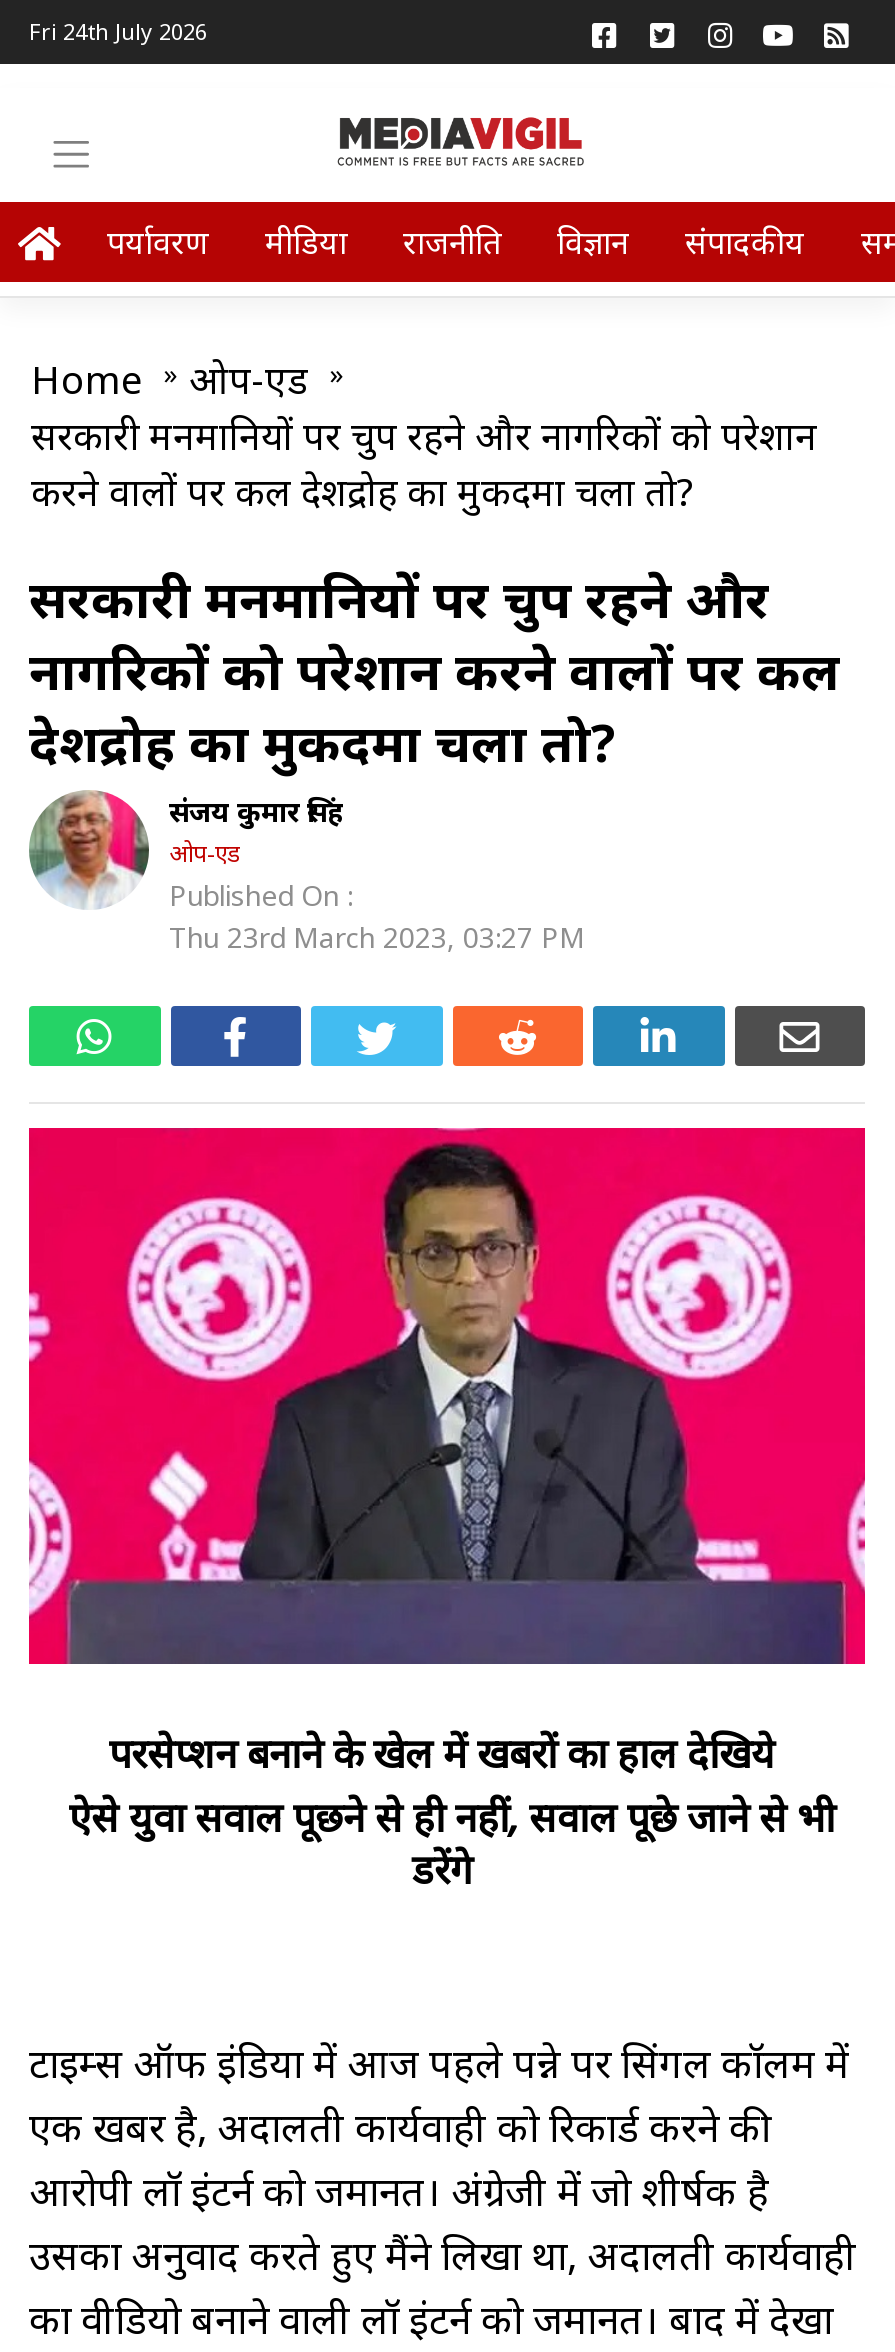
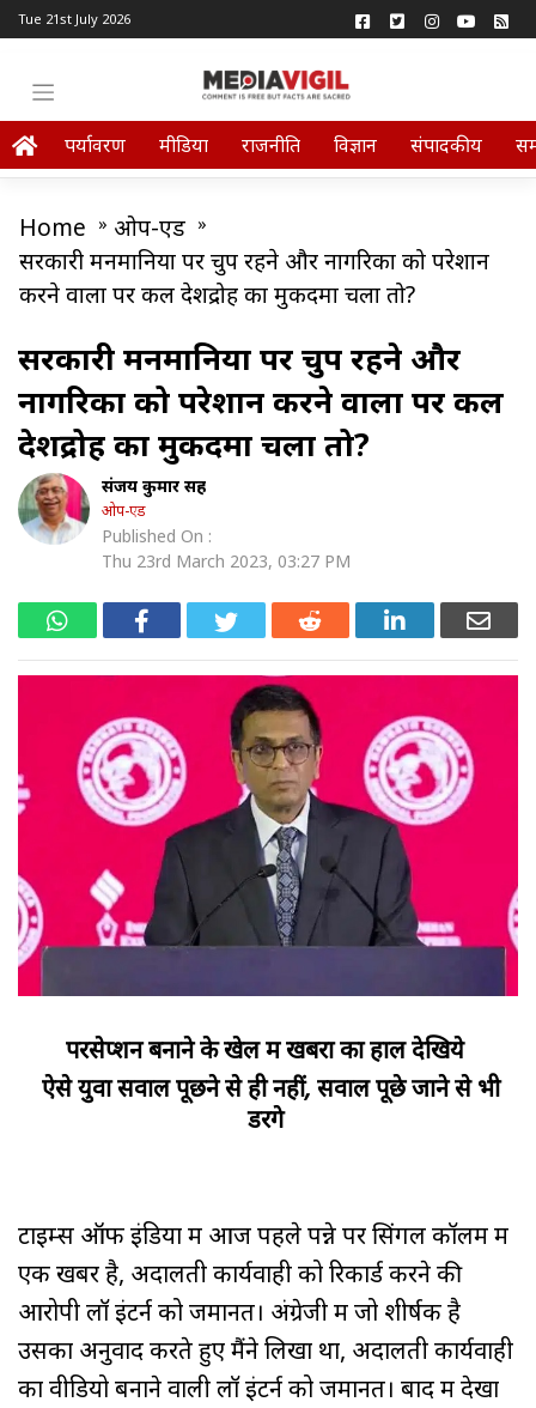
[29,16,207,46] Fri 24th July 2026 -> [18,10,130,28] Tue 21st July 2026

